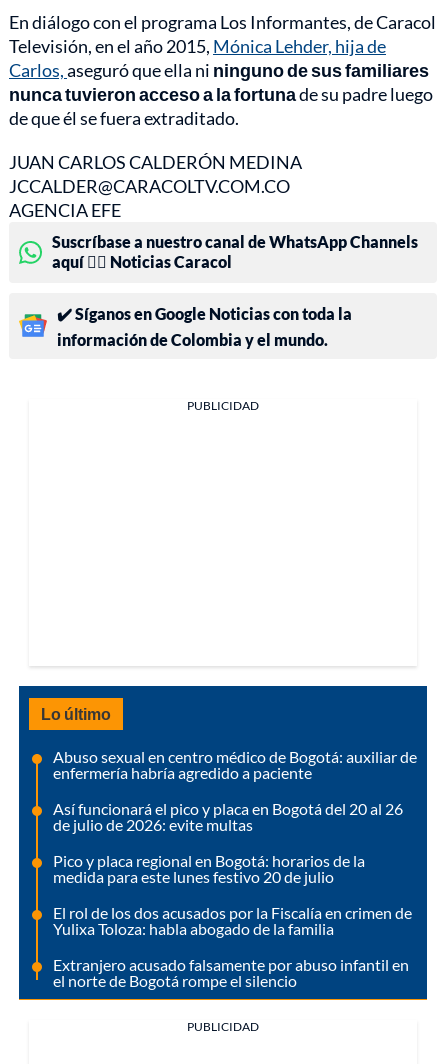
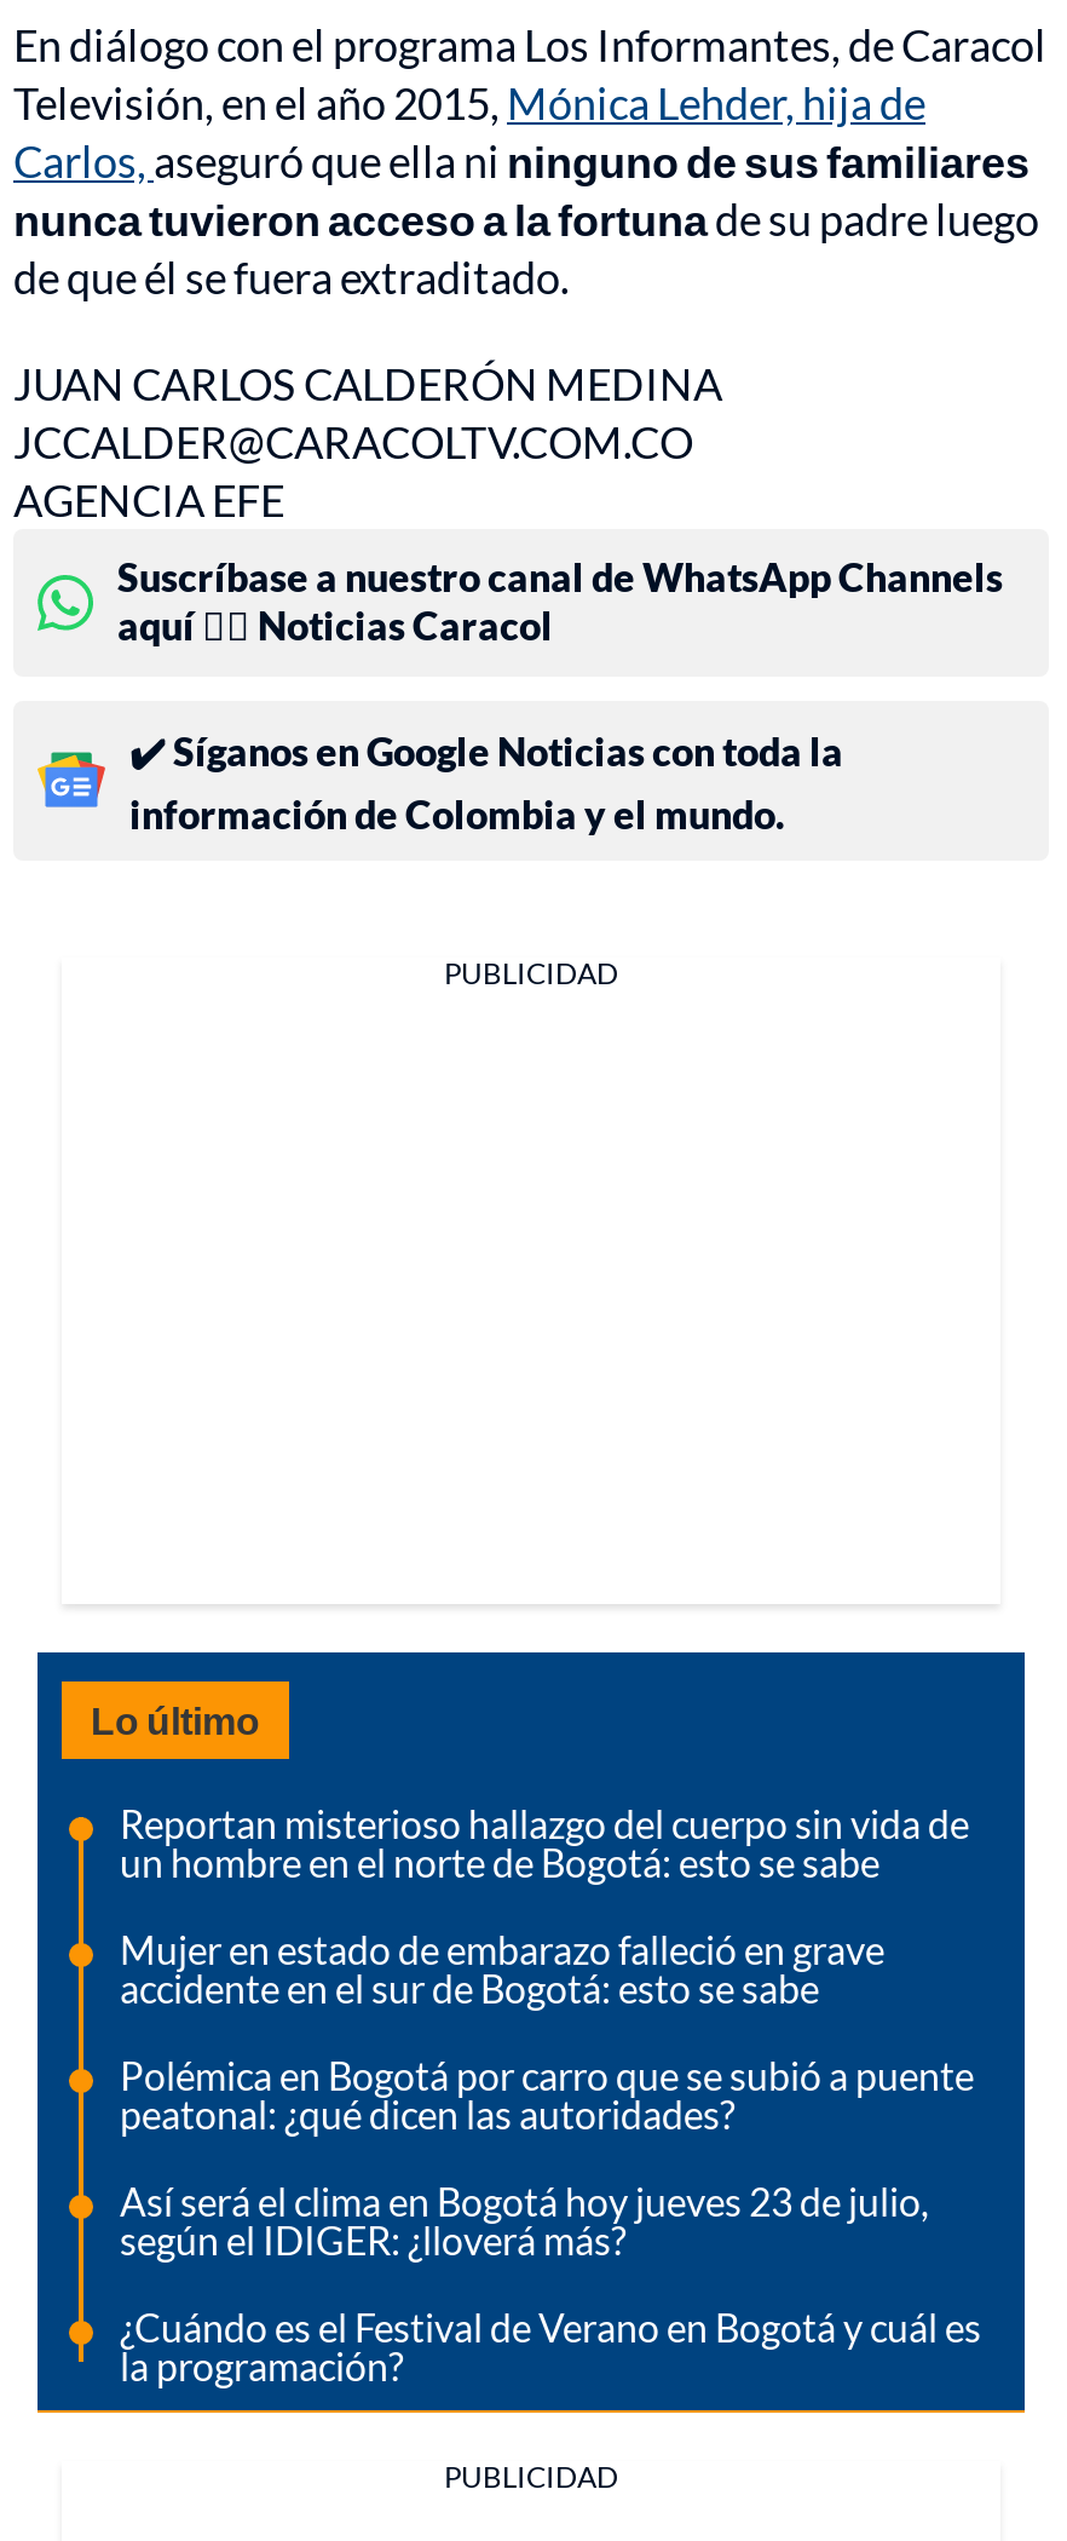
[53,747,417,782] Abuso sexual en centro médico de Bogotá: auxiliar de | enfermería habría agredido a paciente -> [120,1800,969,1885] Reportan misterioso hallazgo del cuerpo sin vida de | un hombre en el norte de Bogotá: esto se sabe
[53,799,403,834] Así funcionará el pico y placa en Bogotá del 20 al 26 | de julio de 2026: evite multas -> [120,1926,884,2011] Mujer en estado de embarazo falleció en grave | accidente en el sur de Bogotá: esto se sabe
[53,851,365,886] Pico y placa regional en Bogotá: horarios de la | medida para este lunes festivo 20 de julio -> [120,2052,974,2136] Polémica en Bogotá por carro que se subió a puente | peatonal: ¿qué dicen las autoridades?
[53,903,412,938] El rol de los dos acusados por la Fiscalía en crimen de | Yulixa Toloza: habla abogado de la familia -> [120,2178,928,2262] Así será el clima en Bogotá hoy jueves 23 de julio, | según el IDIGER: ¿lloverá más?
[53,955,409,990] Extranjero acusado falsamente por abuso infantil en | el norte de Bogotá rompe el silencio -> [120,2303,981,2388] ¿Cuándo es el Festival de Verano en Bogotá y cuál es | la programación?

